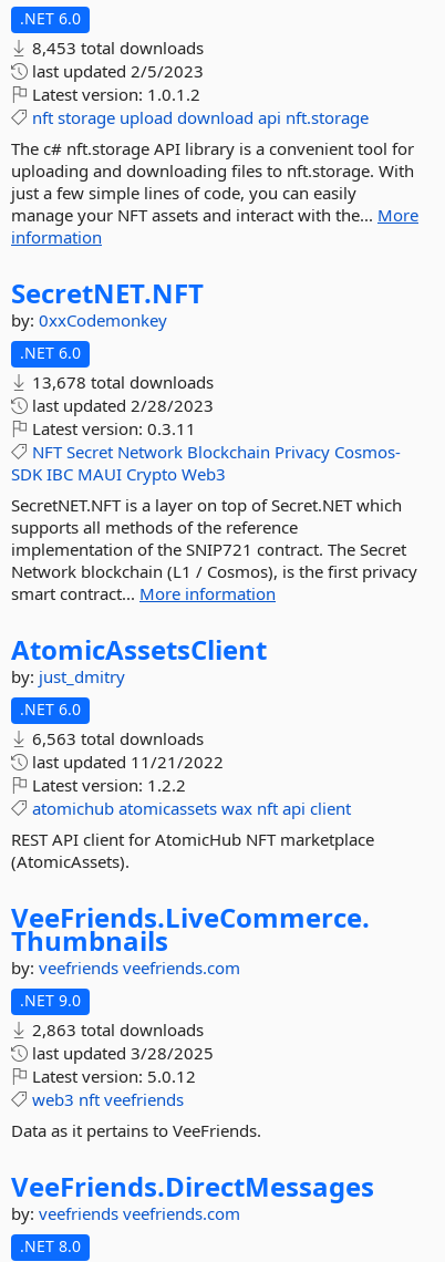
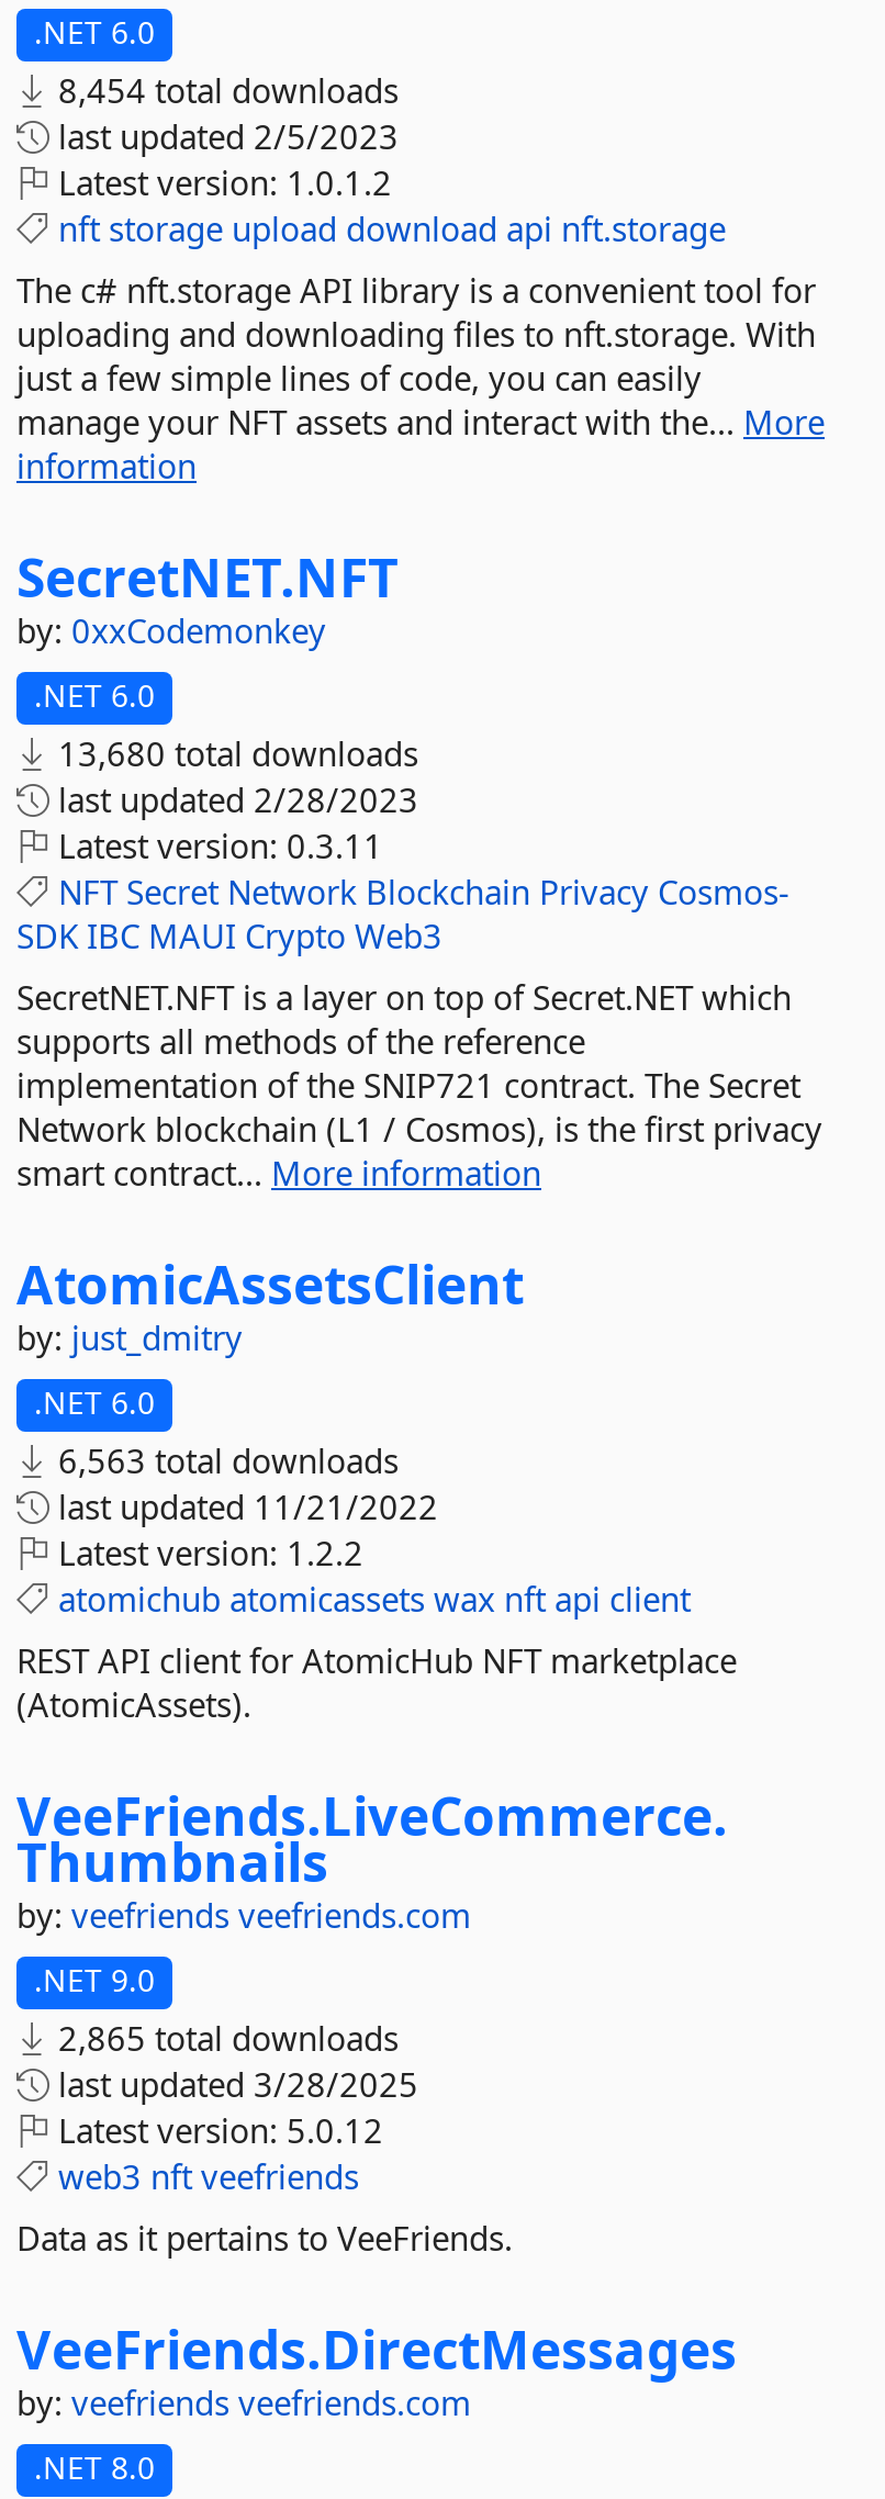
[28,37,204,59] 8,453 total downloads -> [49,68,399,112] 8,454 total downloads
[28,371,214,393] 13,678 total downloads -> [49,731,418,775] 13,680 total downloads
[28,1018,204,1041] 2,863 total downloads -> [49,2016,399,2060] 2,865 total downloads

